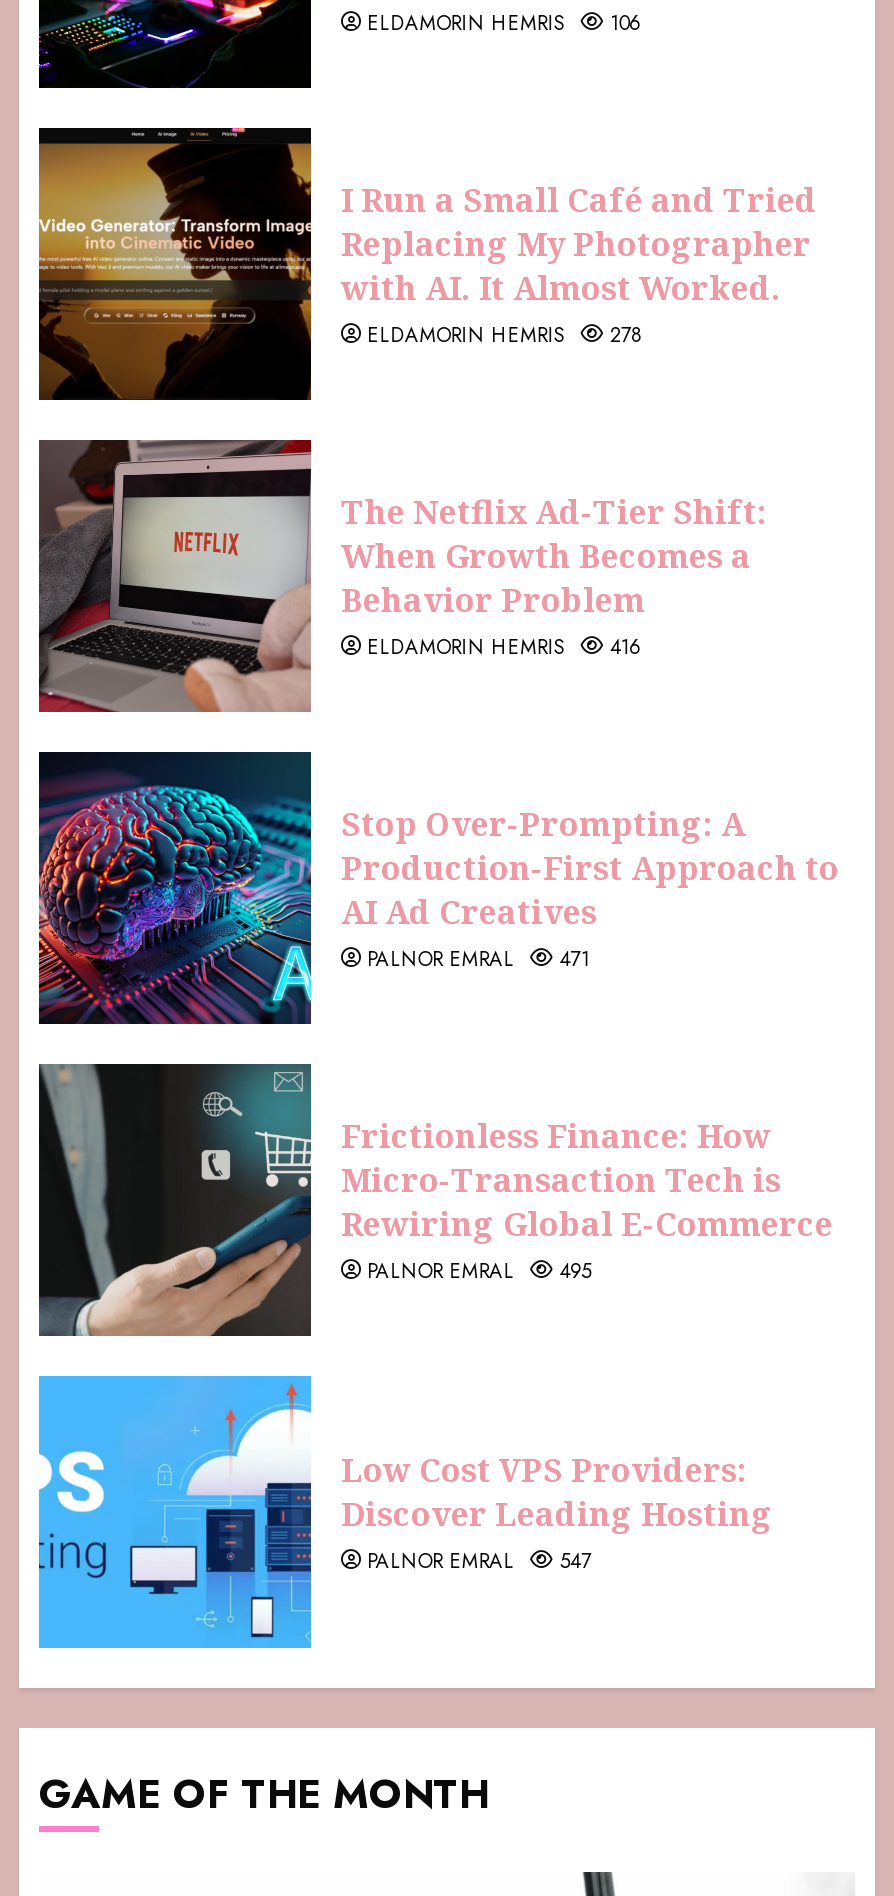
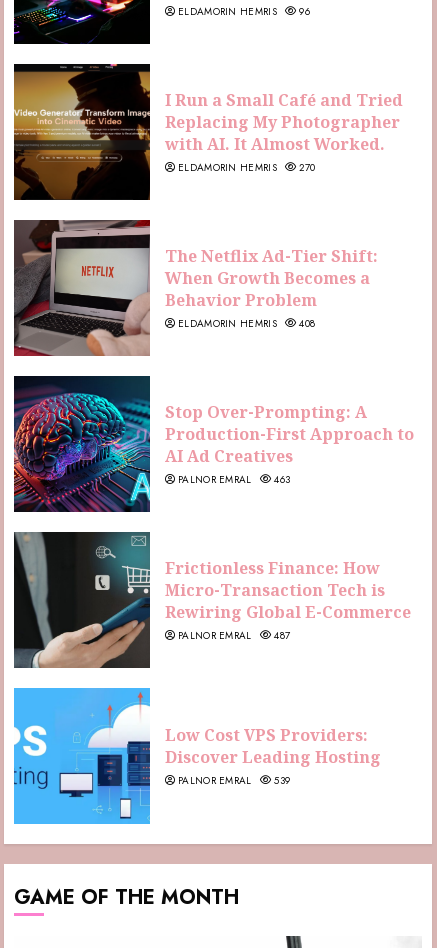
[367,7,640,37] ELDAMORIN HEMRIS 106 -> [178,3,310,18] ELDAMORIN HEMRIS 96
[367,319,642,349] ELDAMORIN HEMRIS 278 -> [178,159,315,174] ELDAMORIN HEMRIS 270
[367,631,640,661] ELDAMORIN HEMRIS 416 -> [178,315,315,330] ELDAMORIN HEMRIS 408
[367,943,589,973] PALNOR EMRAL 471 -> [178,471,290,486] PALNOR EMRAL 463
[367,1255,591,1285] PALNOR EMRAL 495 -> [178,627,290,642] PALNOR EMRAL 487
[367,1545,591,1575] PALNOR EMRAL 547 -> [178,772,290,787] PALNOR EMRAL 539

